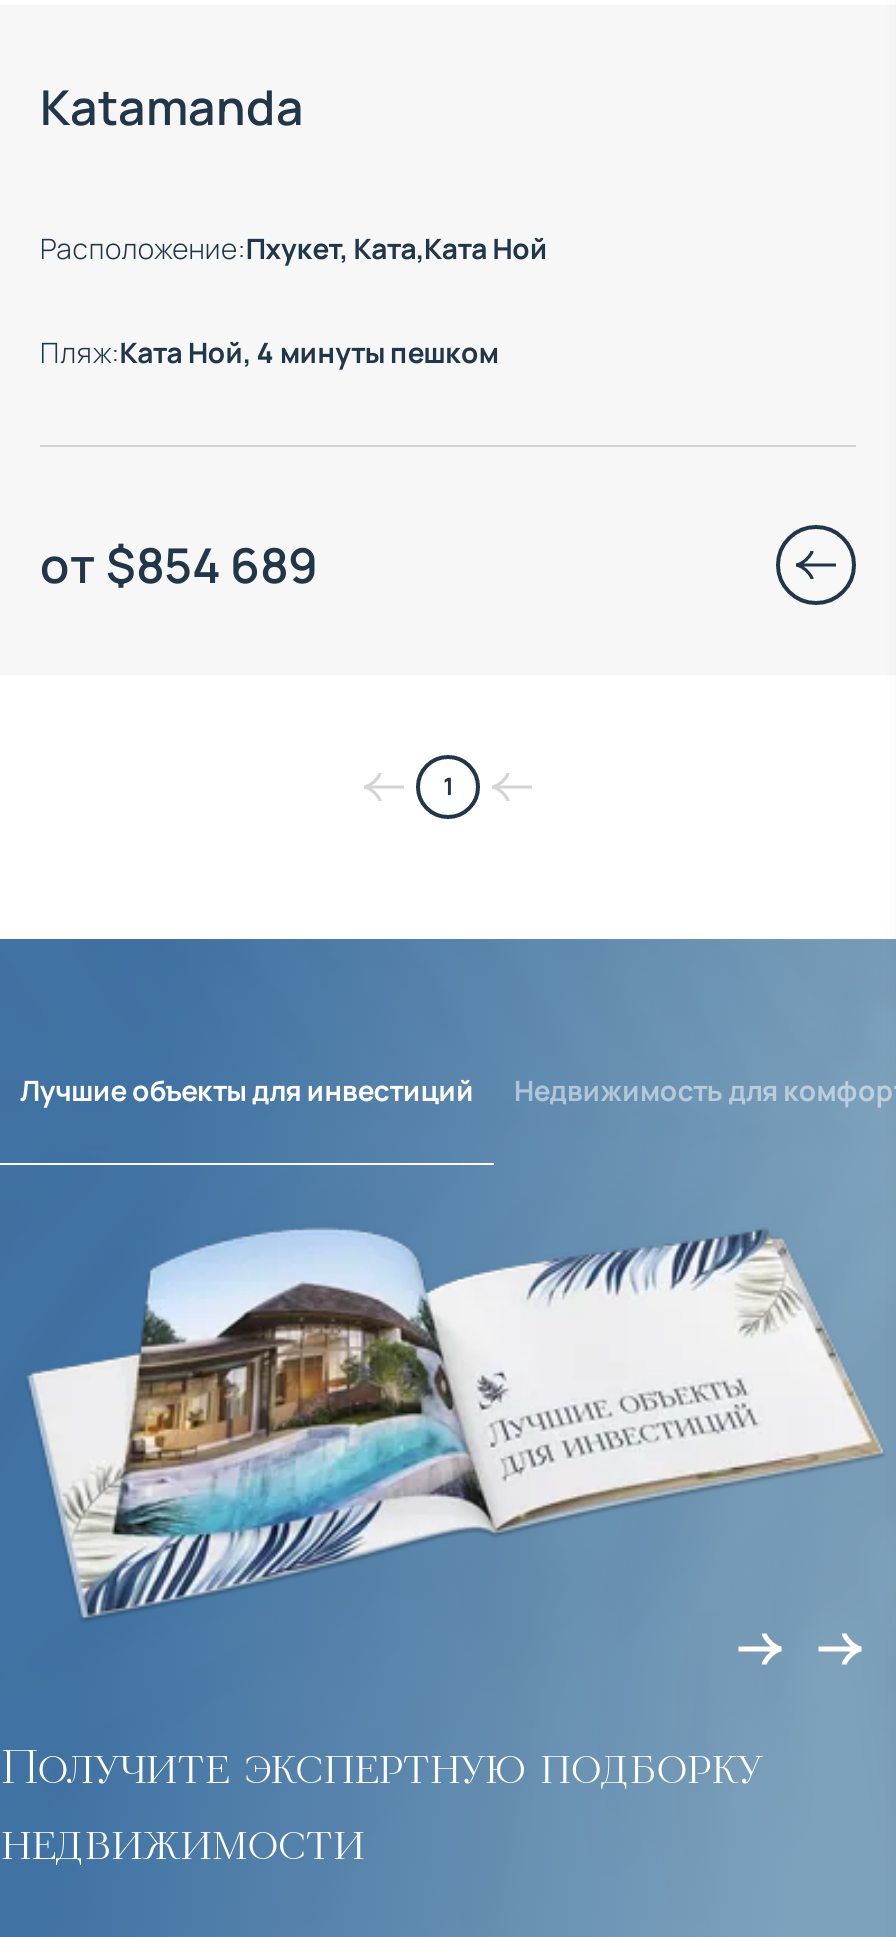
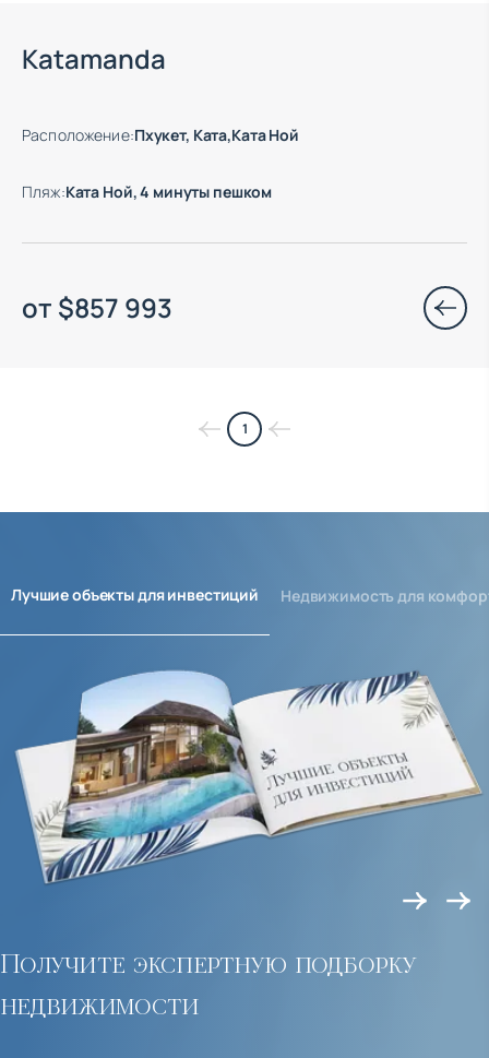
[40,530,318,596] от $854 689 -> [22,290,172,326] от $857 993

